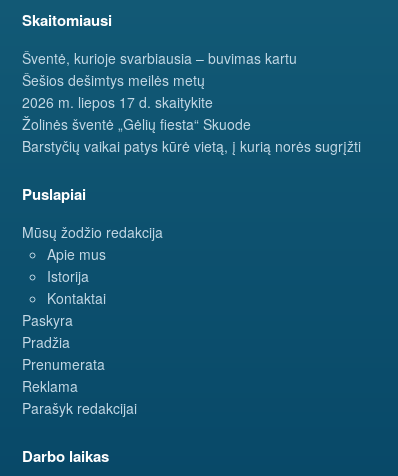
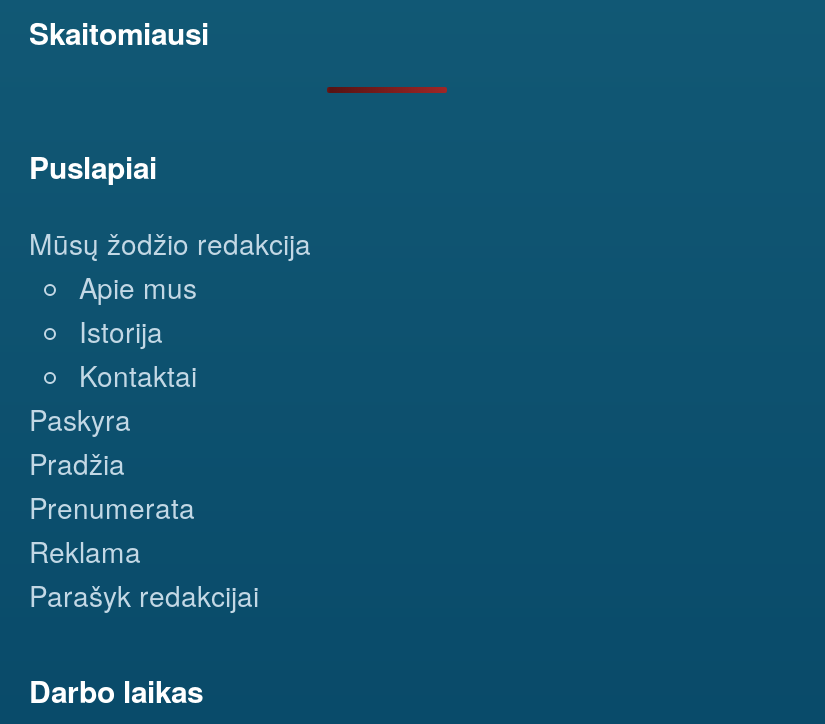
[22,48,361,156] Šventė, kurioje svarbiausia – buvimas kartu | Šešios dešimtys meilės metų | 2026 m. liepos 17 d. skaitykite | Žolinės šventė „Gėlių fiesta“ Skuode | Barstyčių vaikai patys kūrė vietą, į kurią norės sugrįžti -> none

